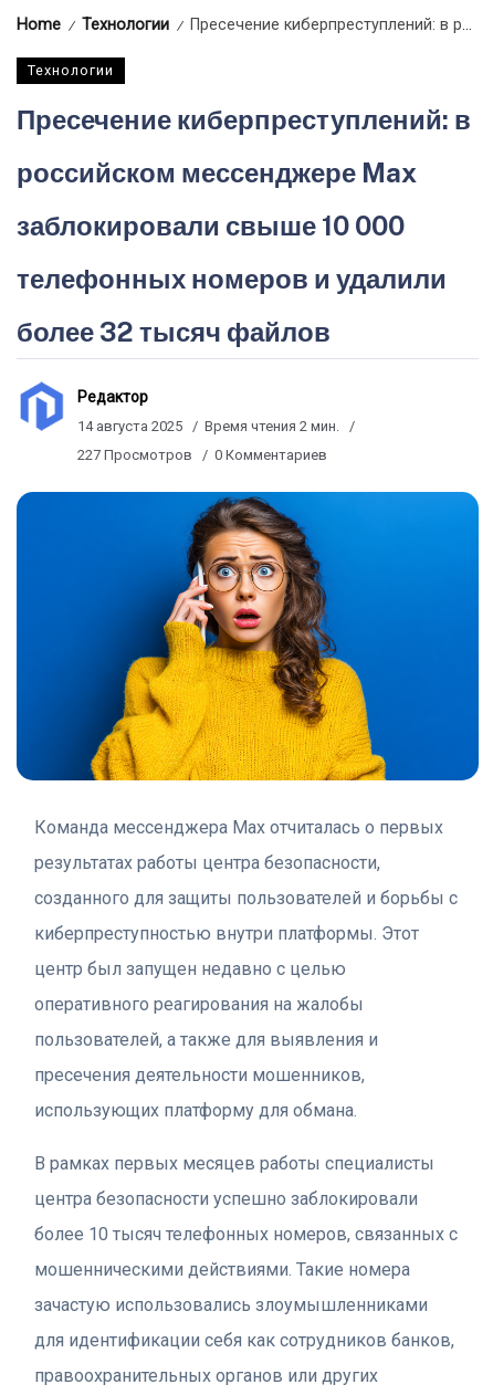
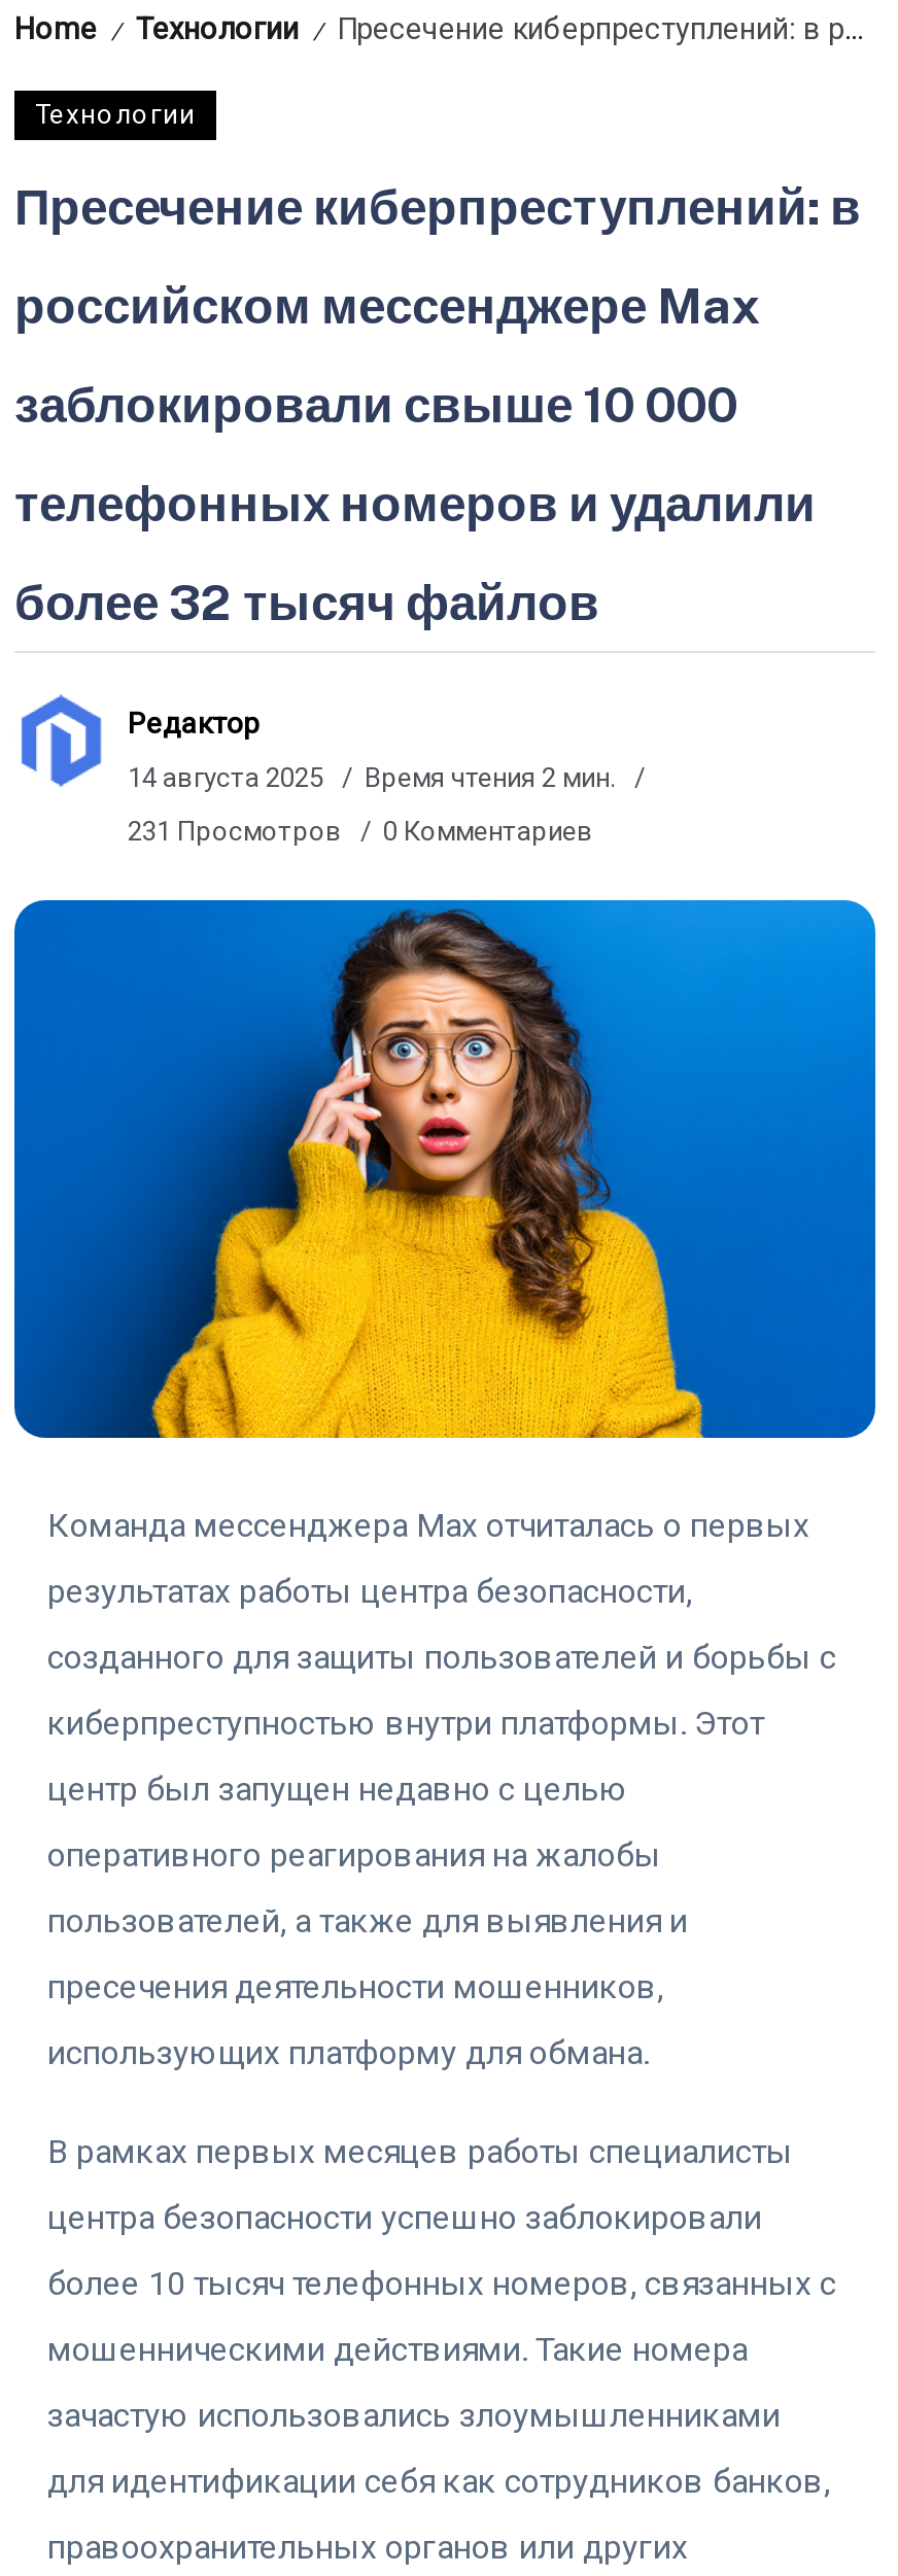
[77,447,327,463] 227 Просмотров 0 Комментариев -> [128,816,593,847] 231 Просмотров 0 Комментариев

